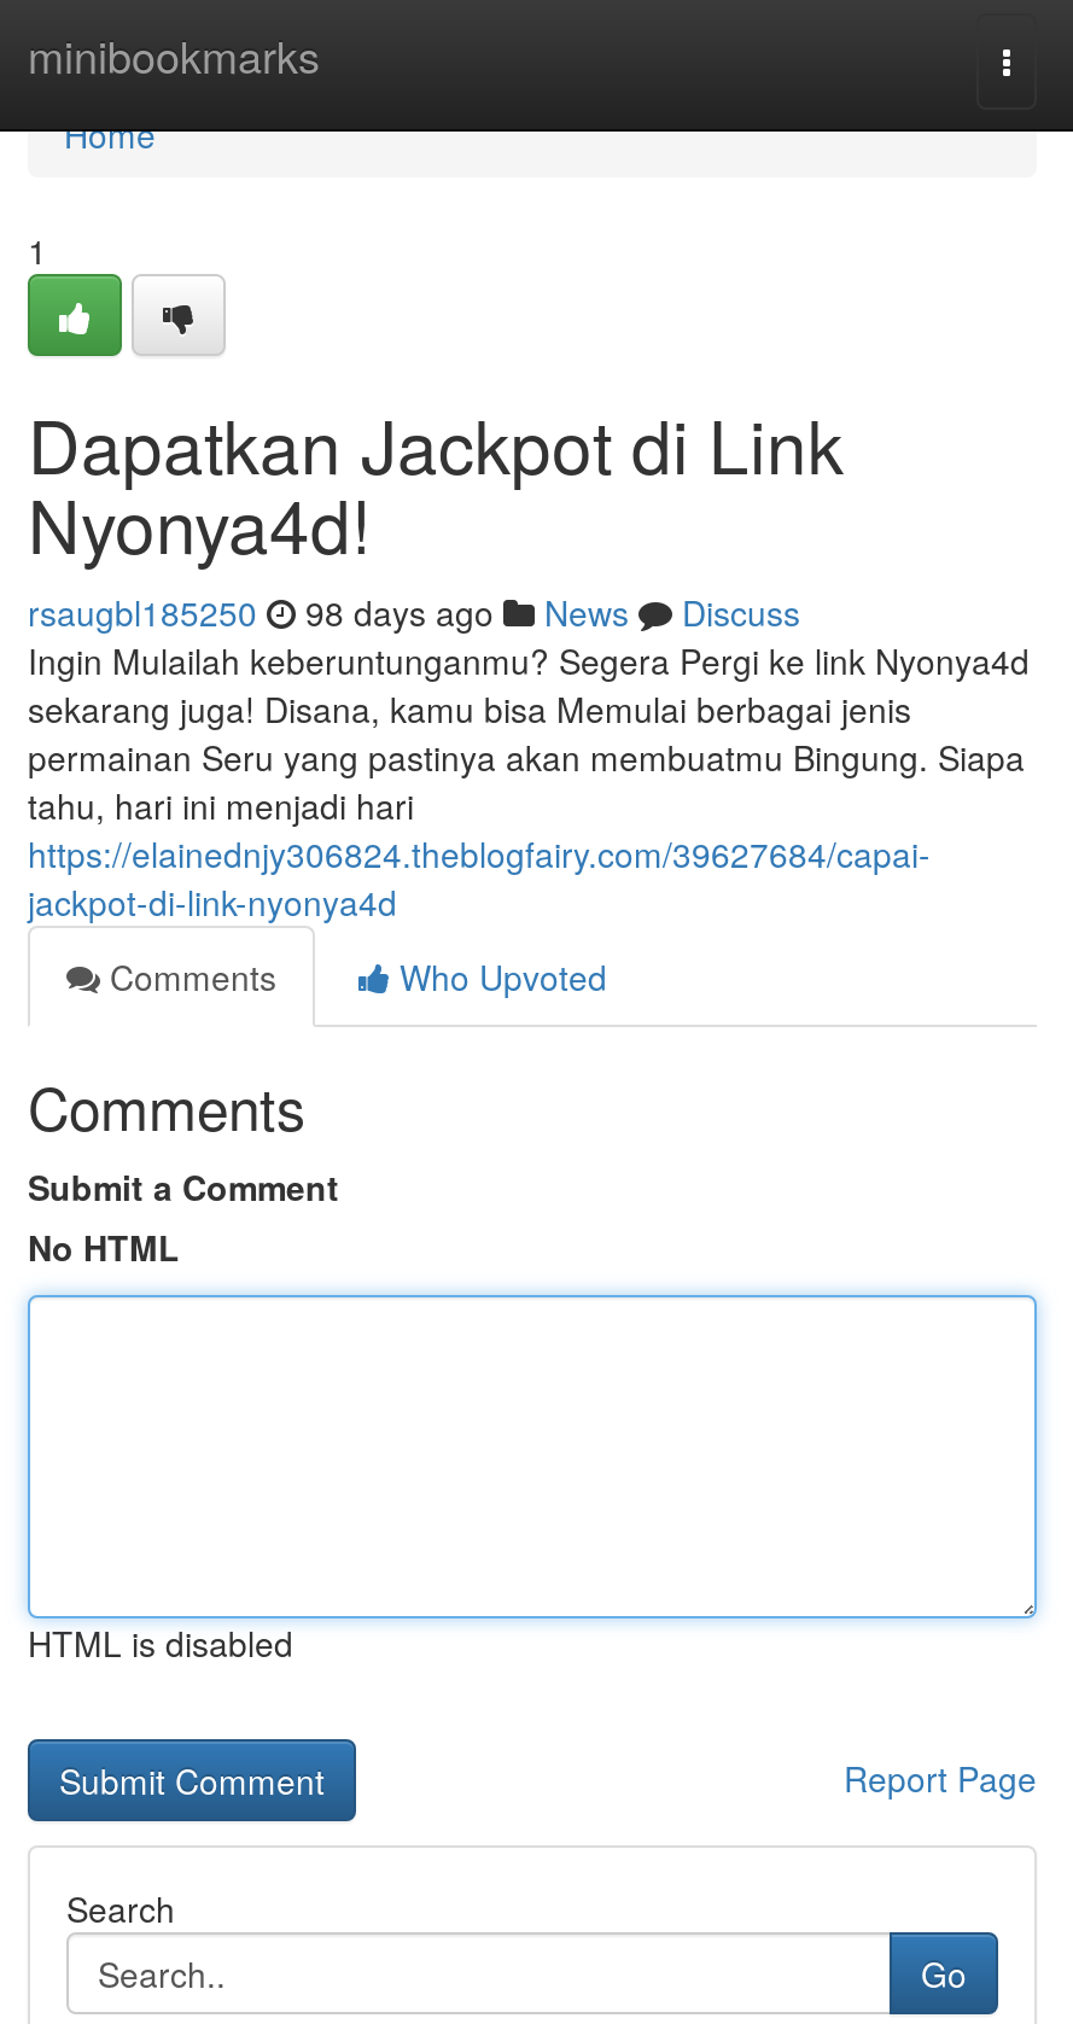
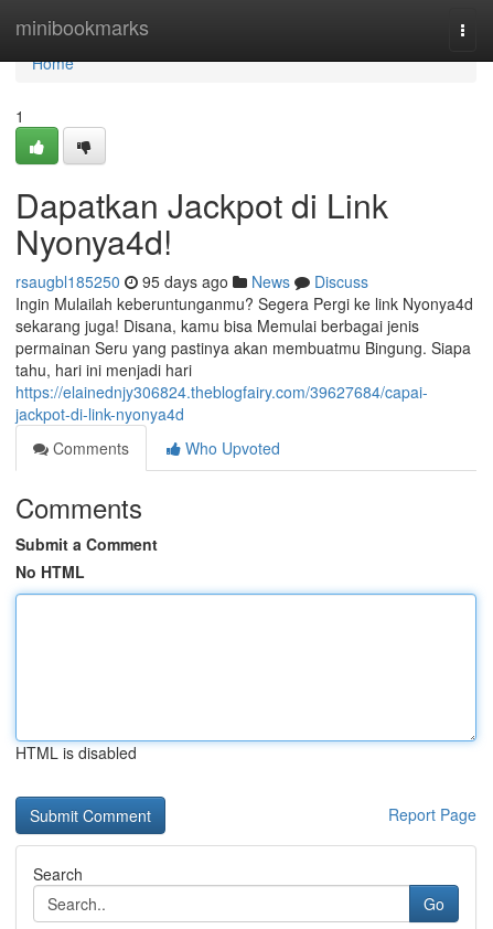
[28,588,800,636] rsaugbl185250 98 days ago News Discuss -> [15,270,368,292] rsaugbl185250 95 days ago News Discuss

